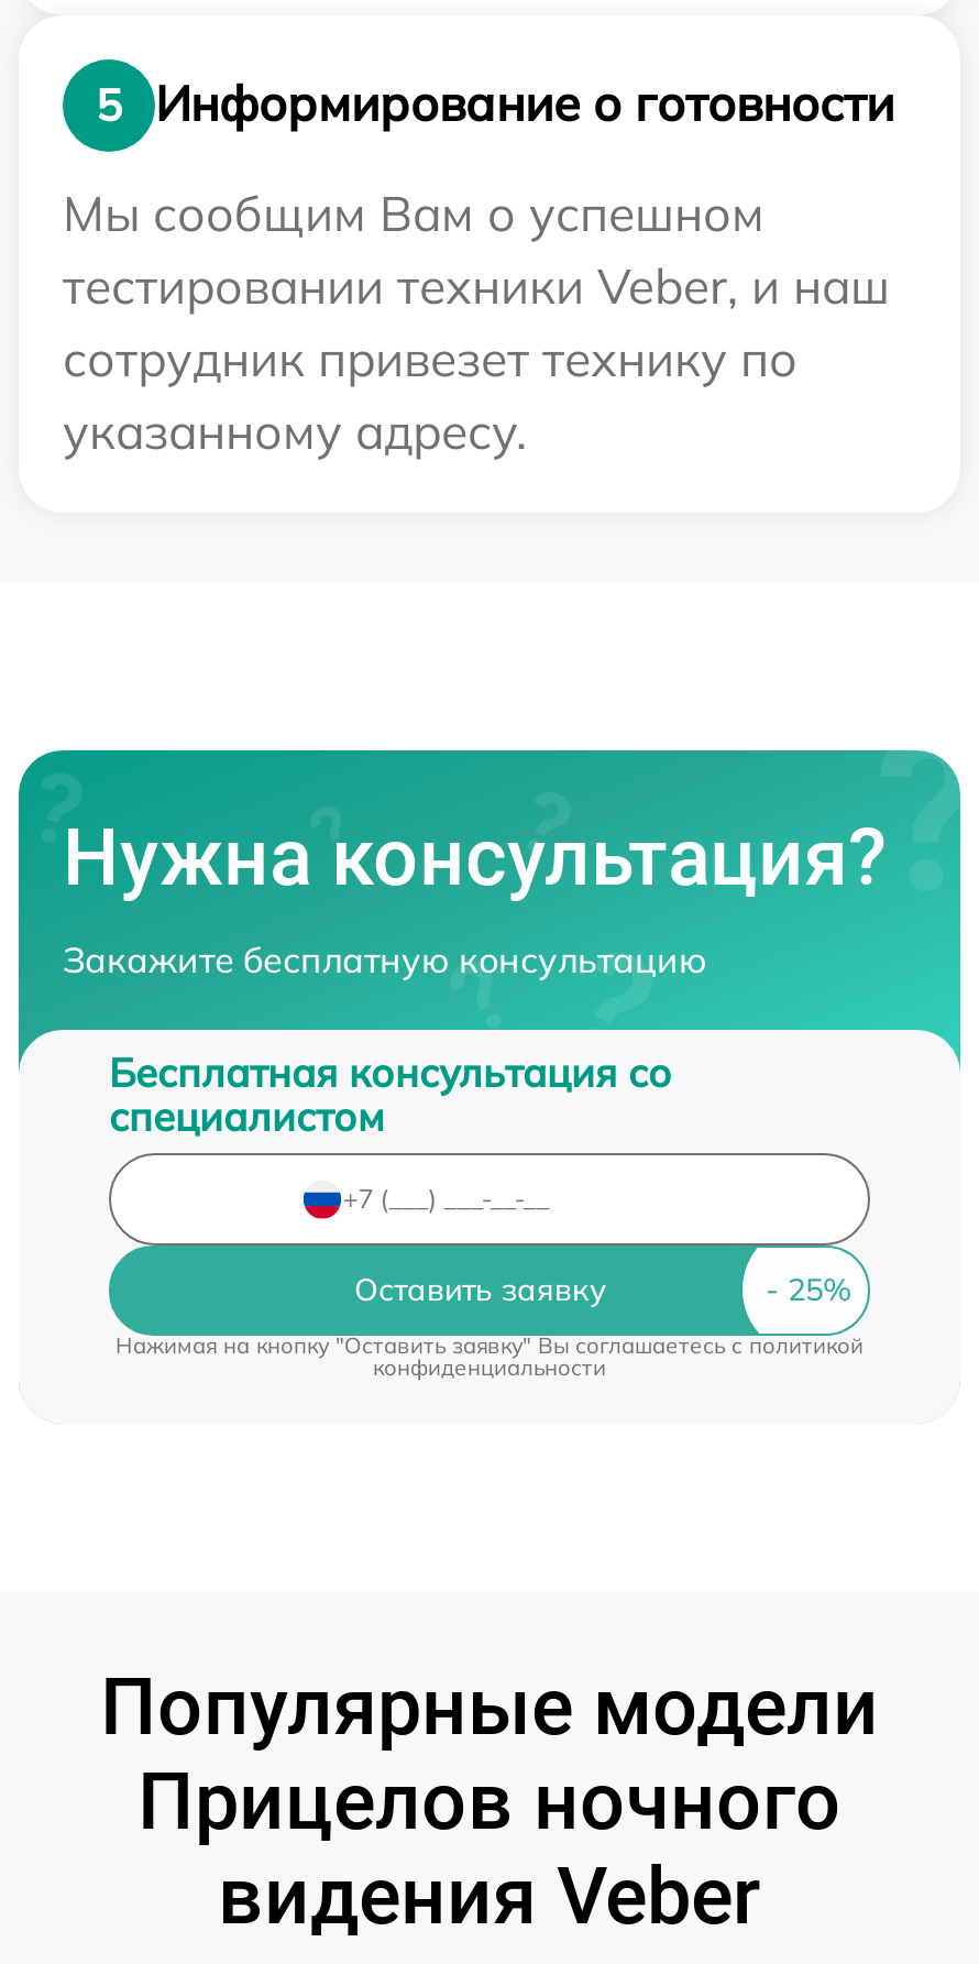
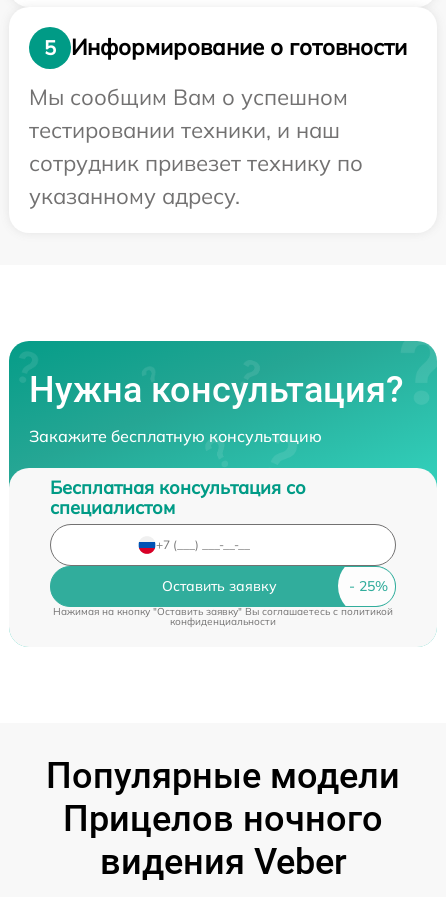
[63,255,890,316] тестировании техники Veber, и наш -> [29,116,340,144] тестировании техники, и наш

